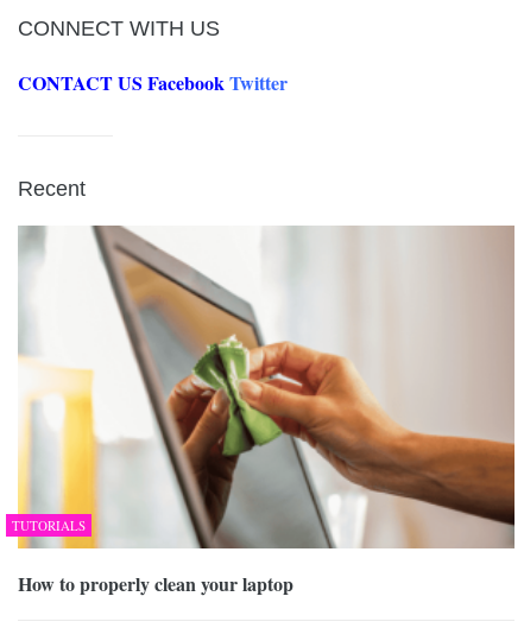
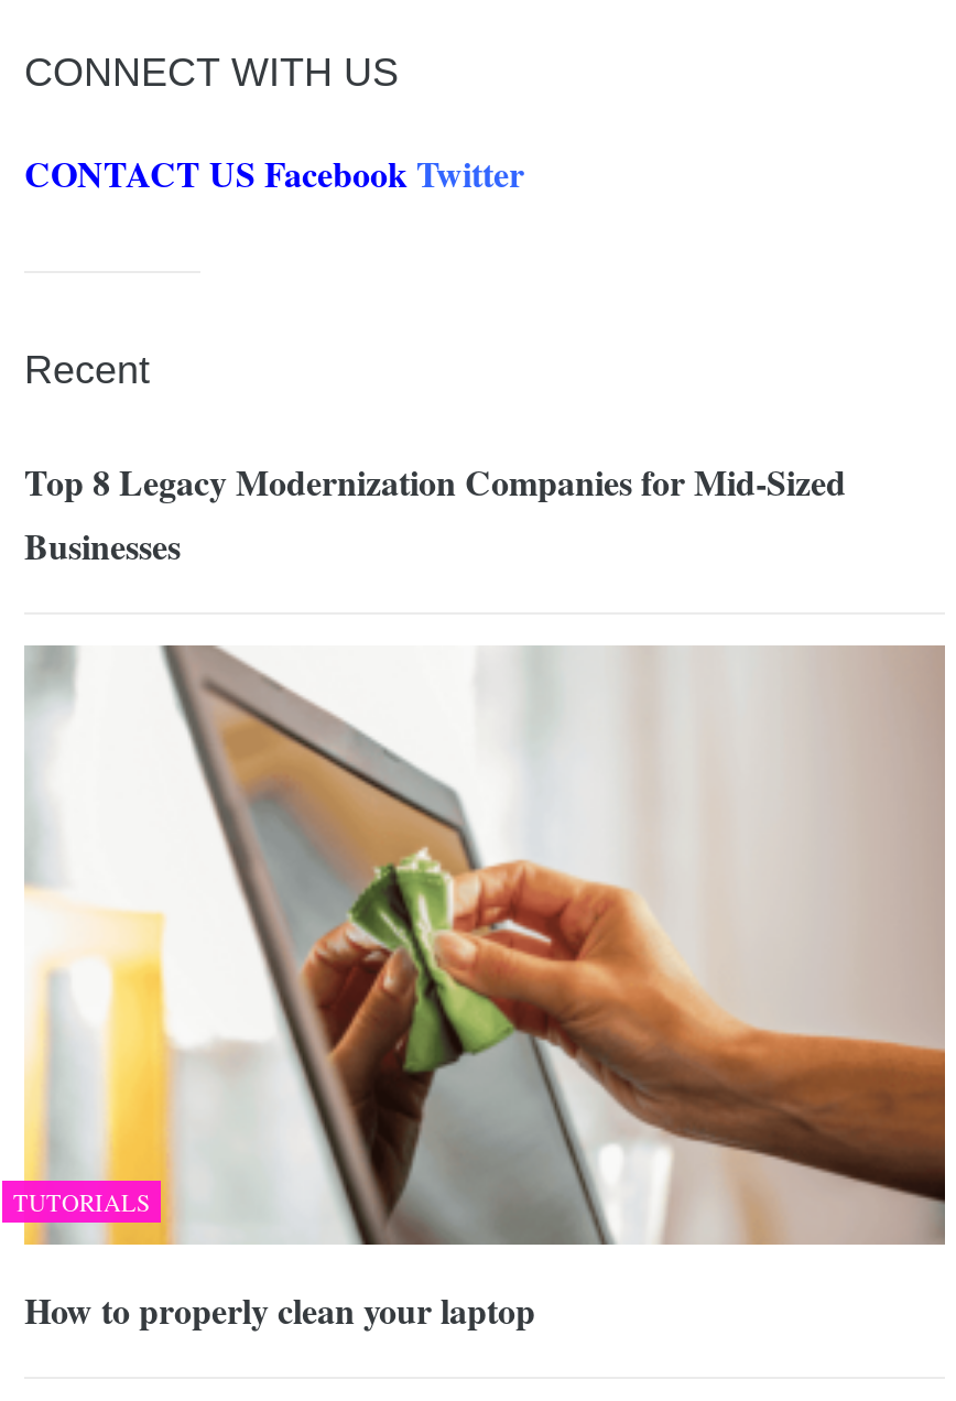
none -> [24,456,846,571] Top 8 Legacy Modernization Companies for Mid-Sized | Businesses

